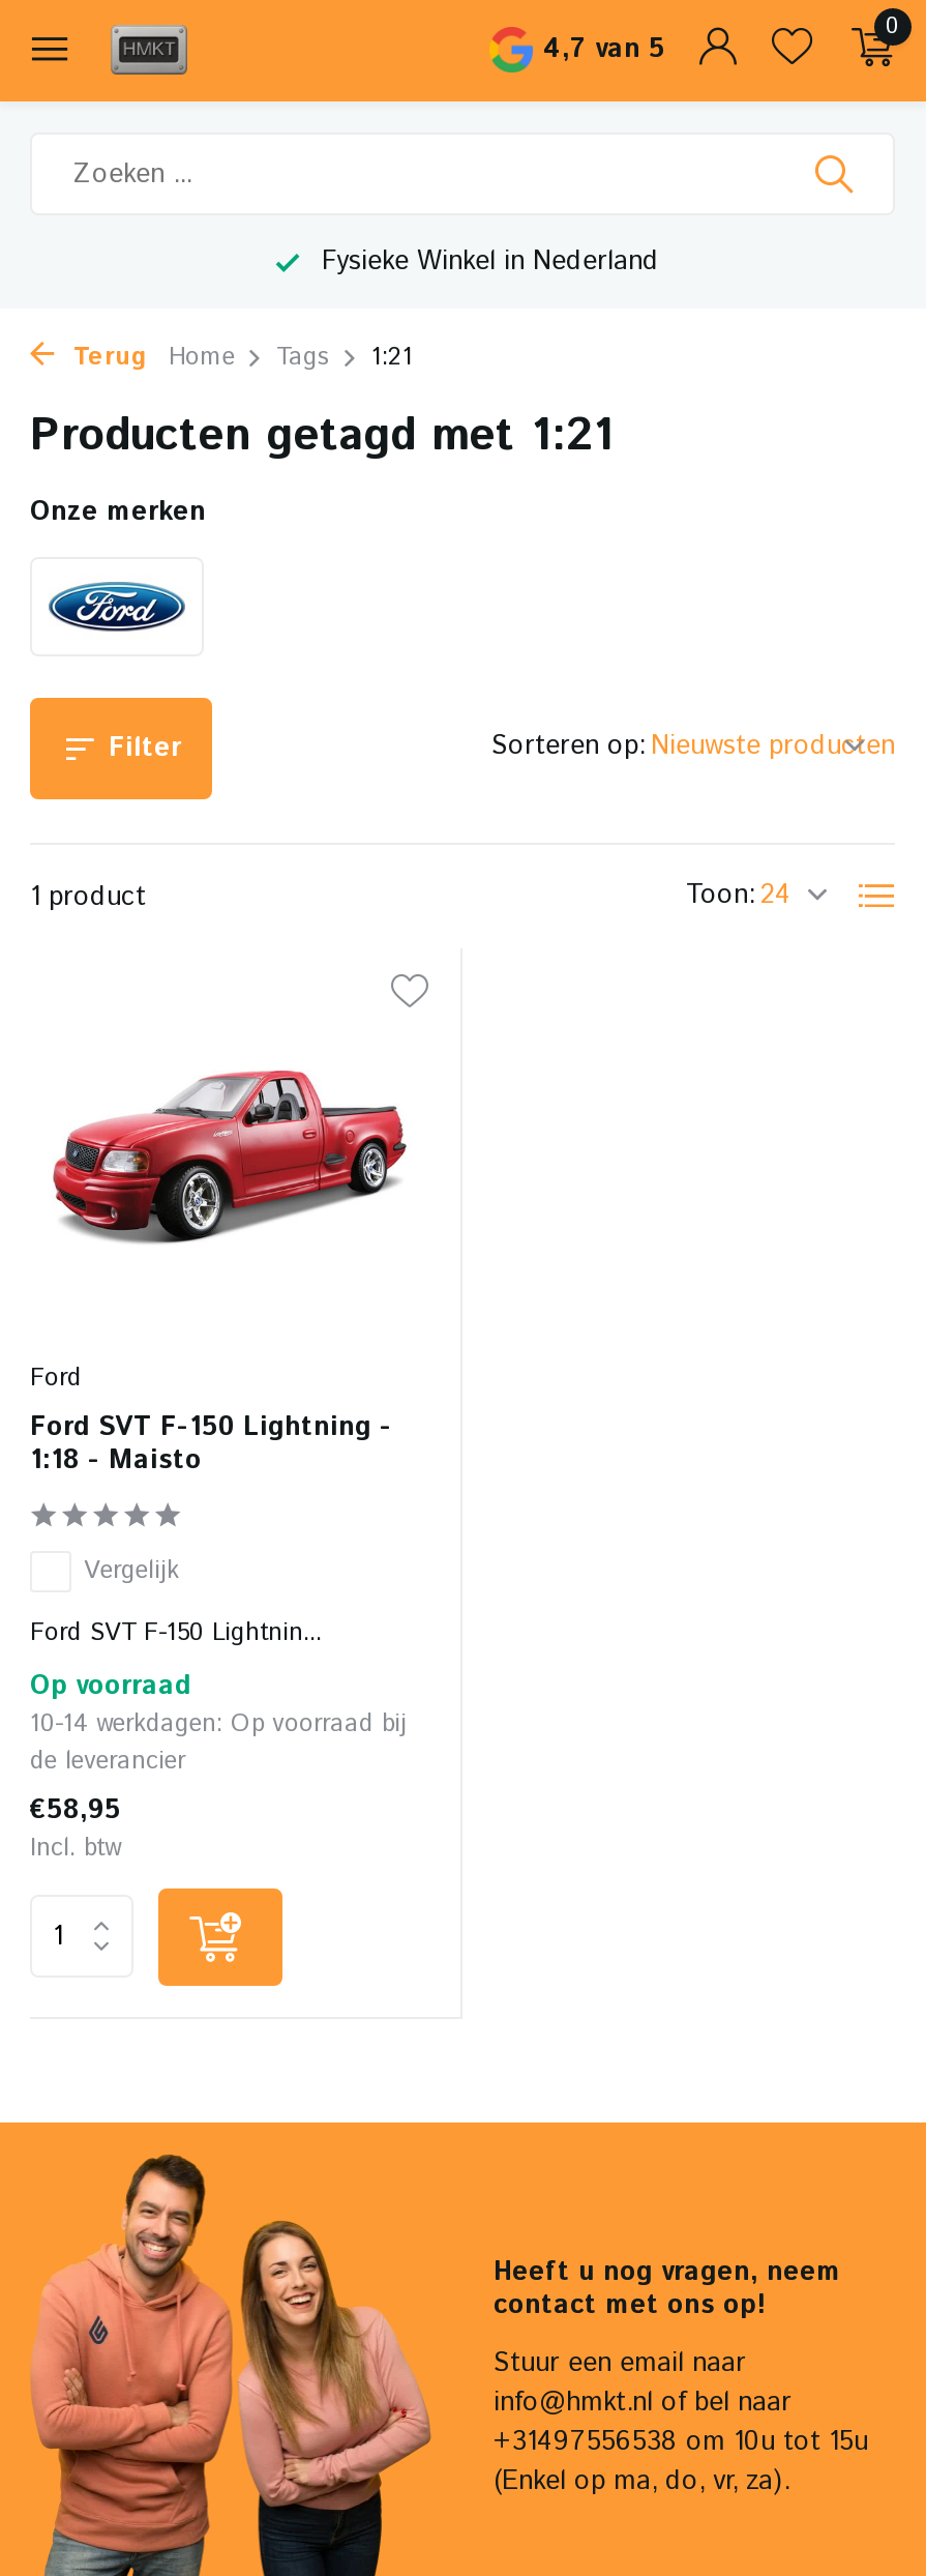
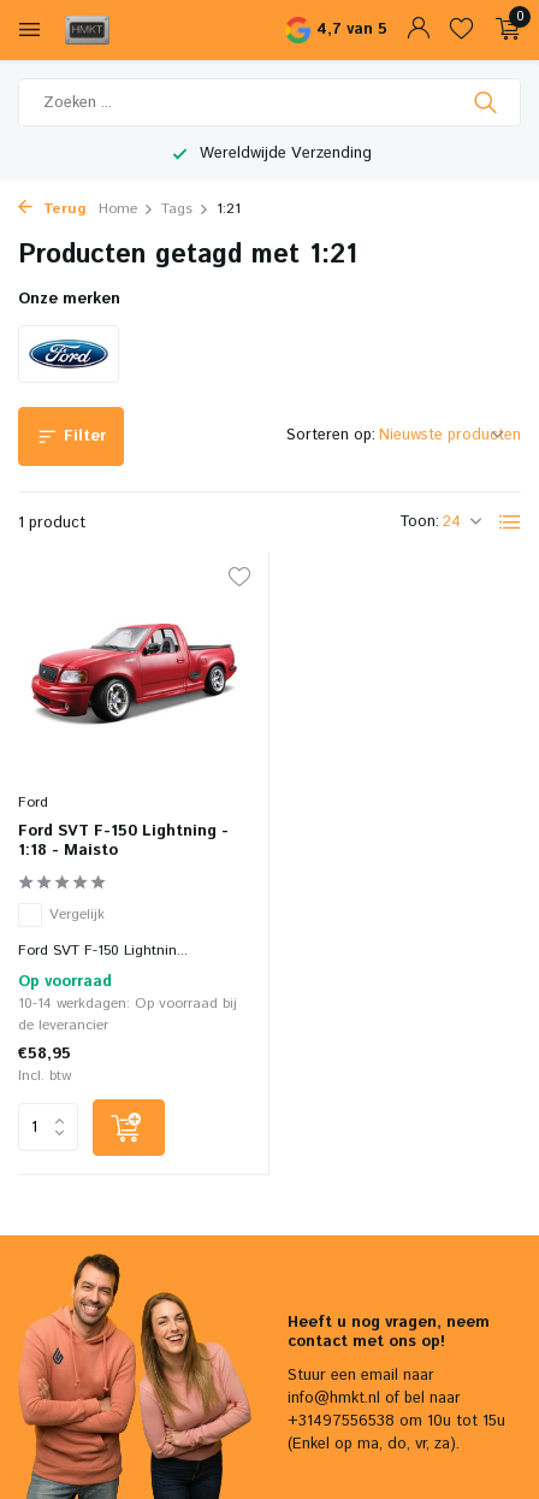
[313,242,659,282] Fysieke Winkel in Nederland -> [195,142,372,165] Wereldwijde Verzending

